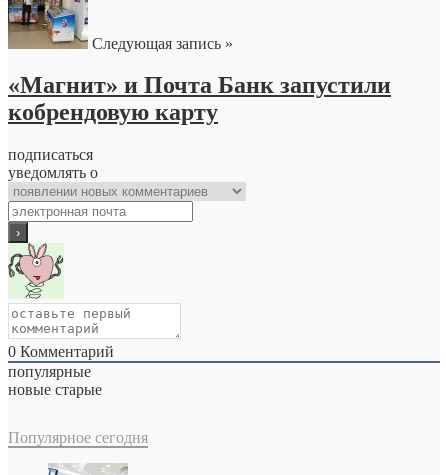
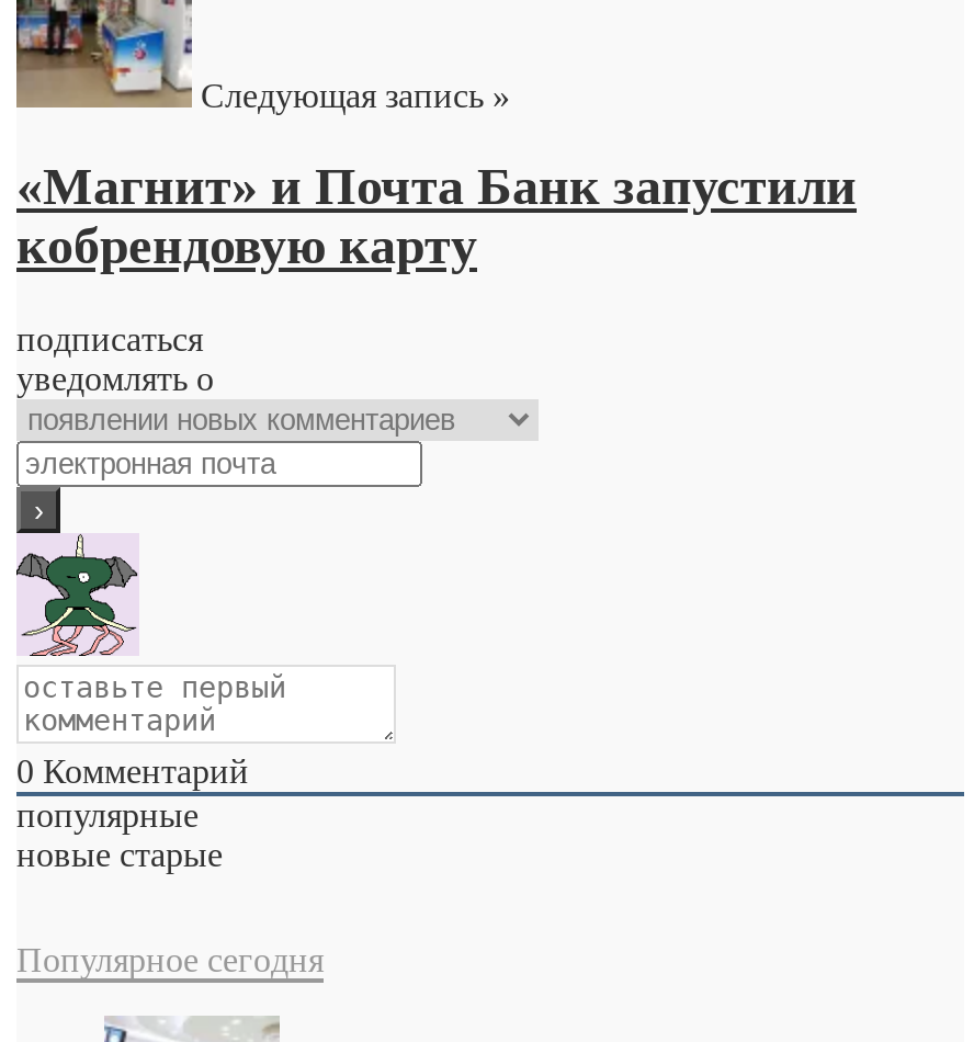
[7,243,64,299] [image] -> [14,533,139,658] [image]

